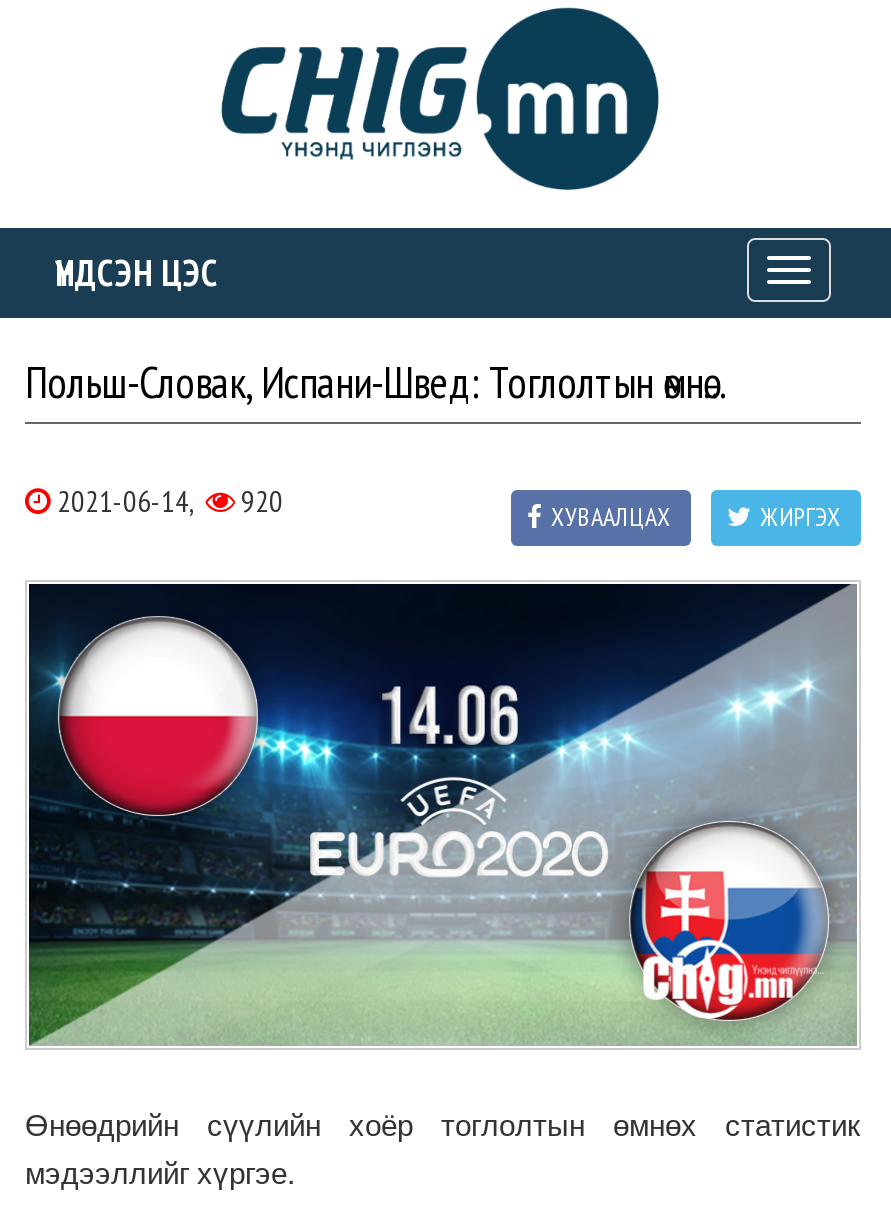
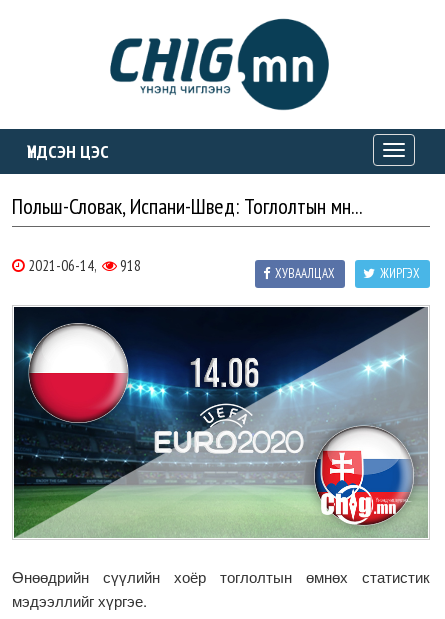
[51,482,283,520] 2021-06-14, 920 -> [25,256,141,275] 2021-06-14, 918

